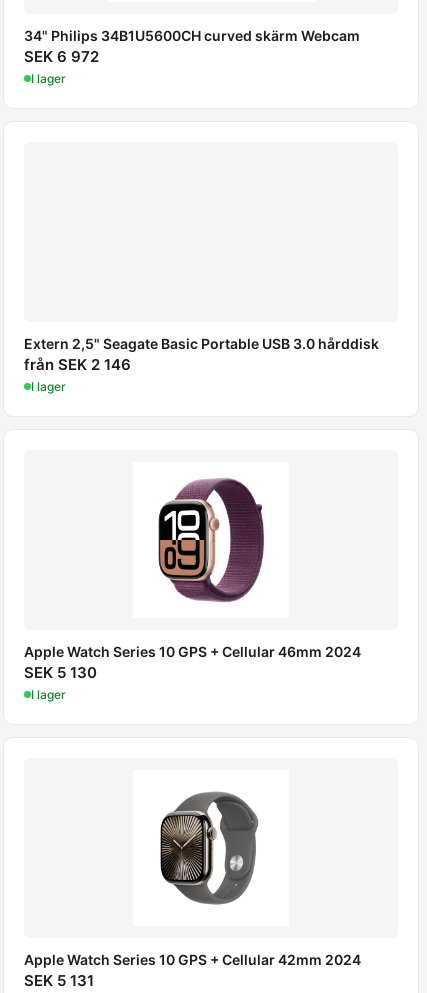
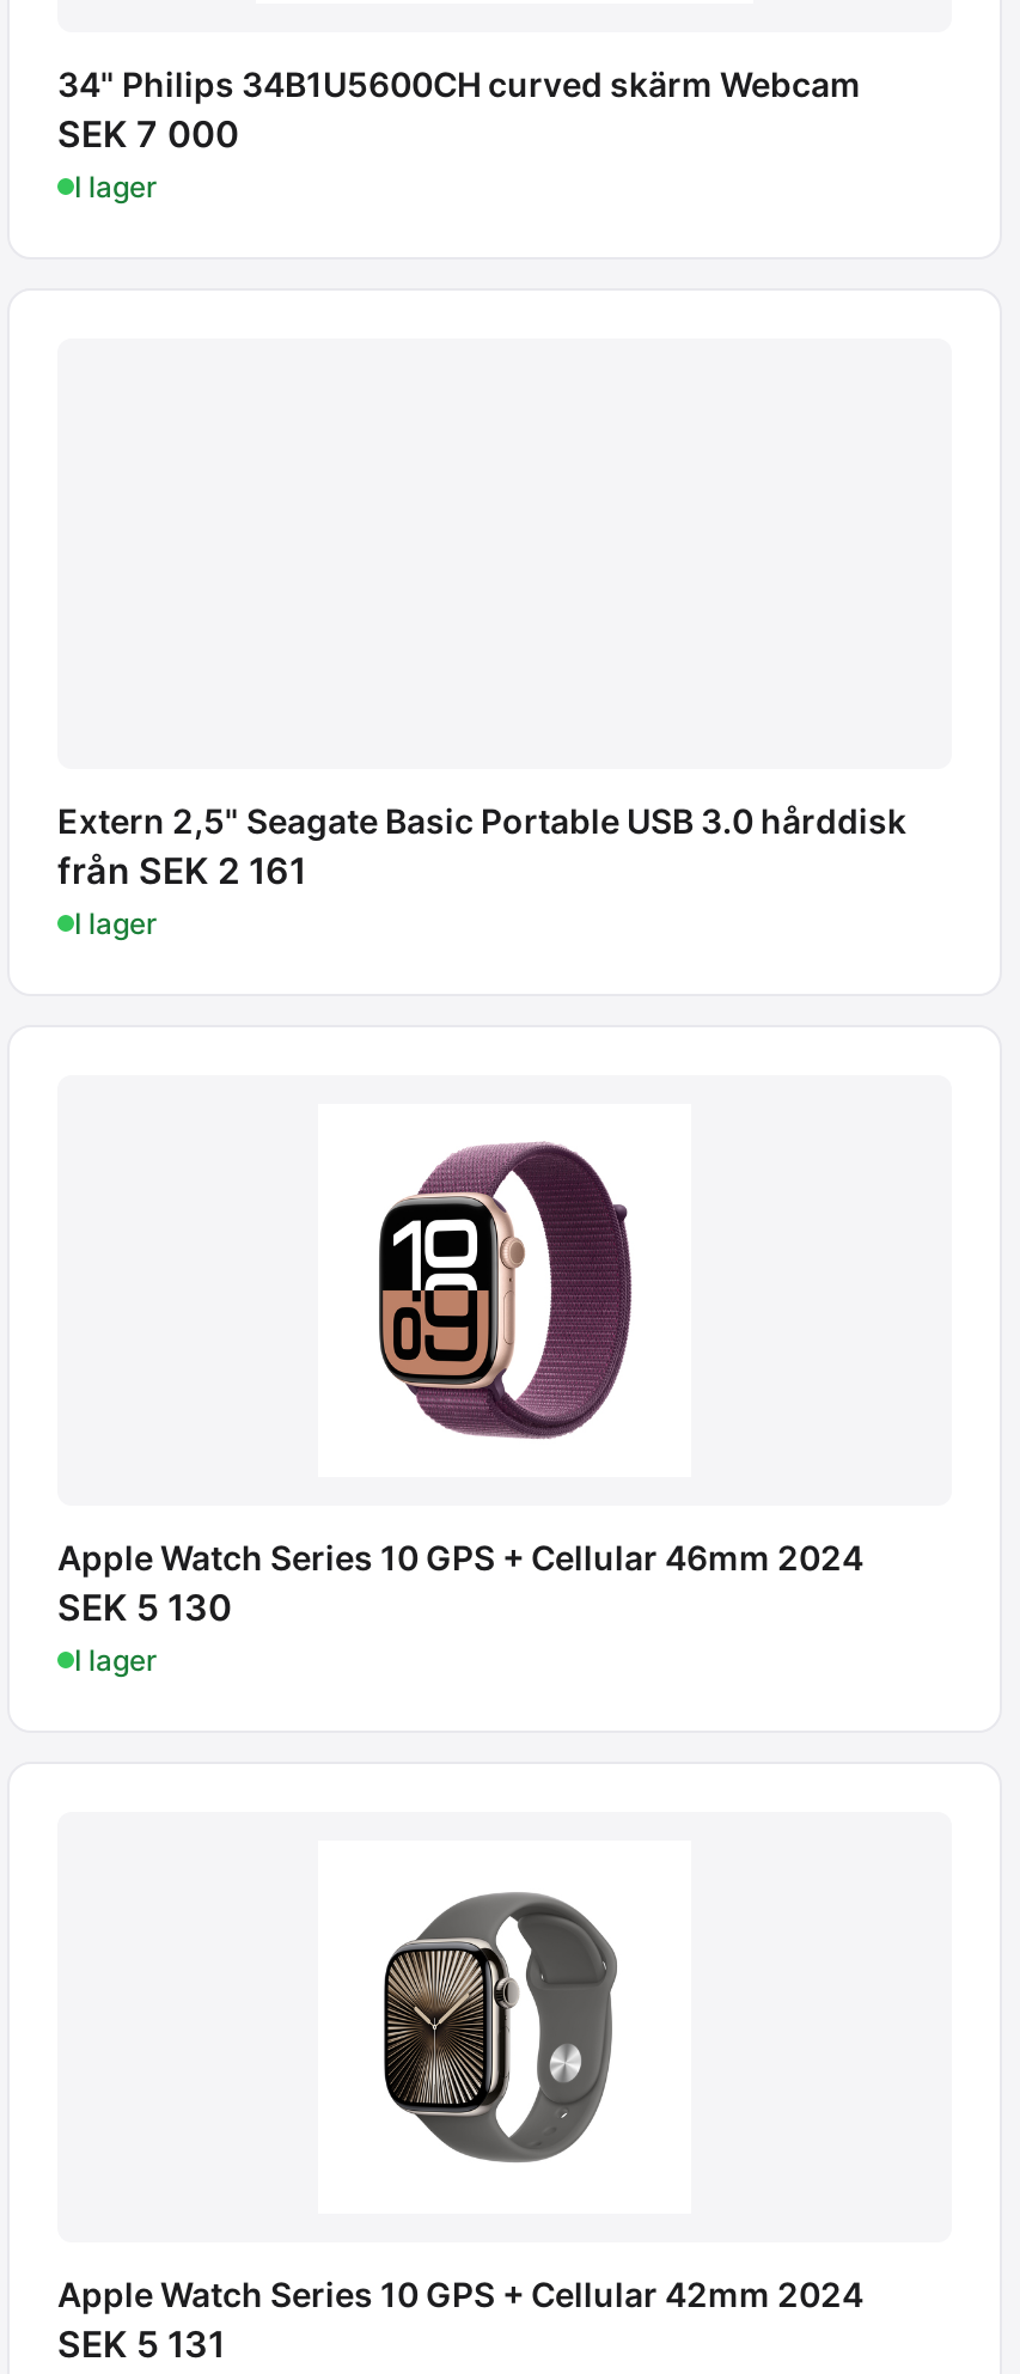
[24,47,99,66] SEK 6 972 -> [57,111,239,157] SEK 7 000
[24,355,131,374] från SEK 2 146 -> [57,848,306,893] från SEK 2 161

